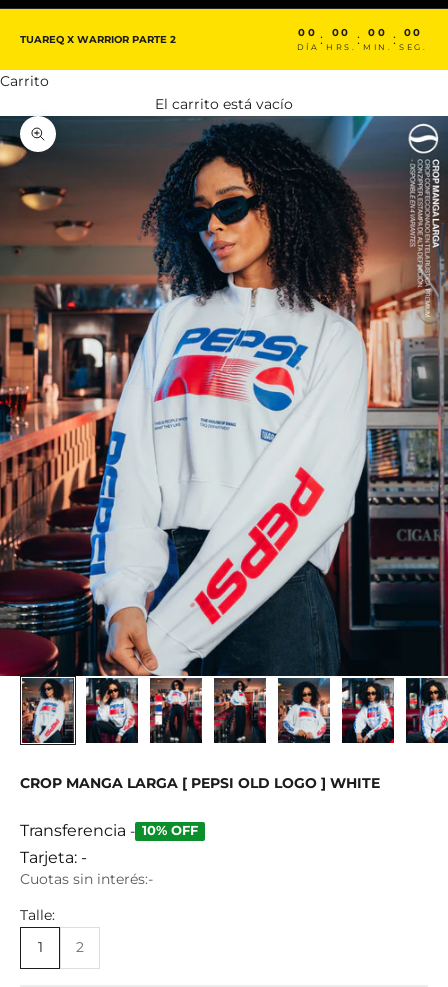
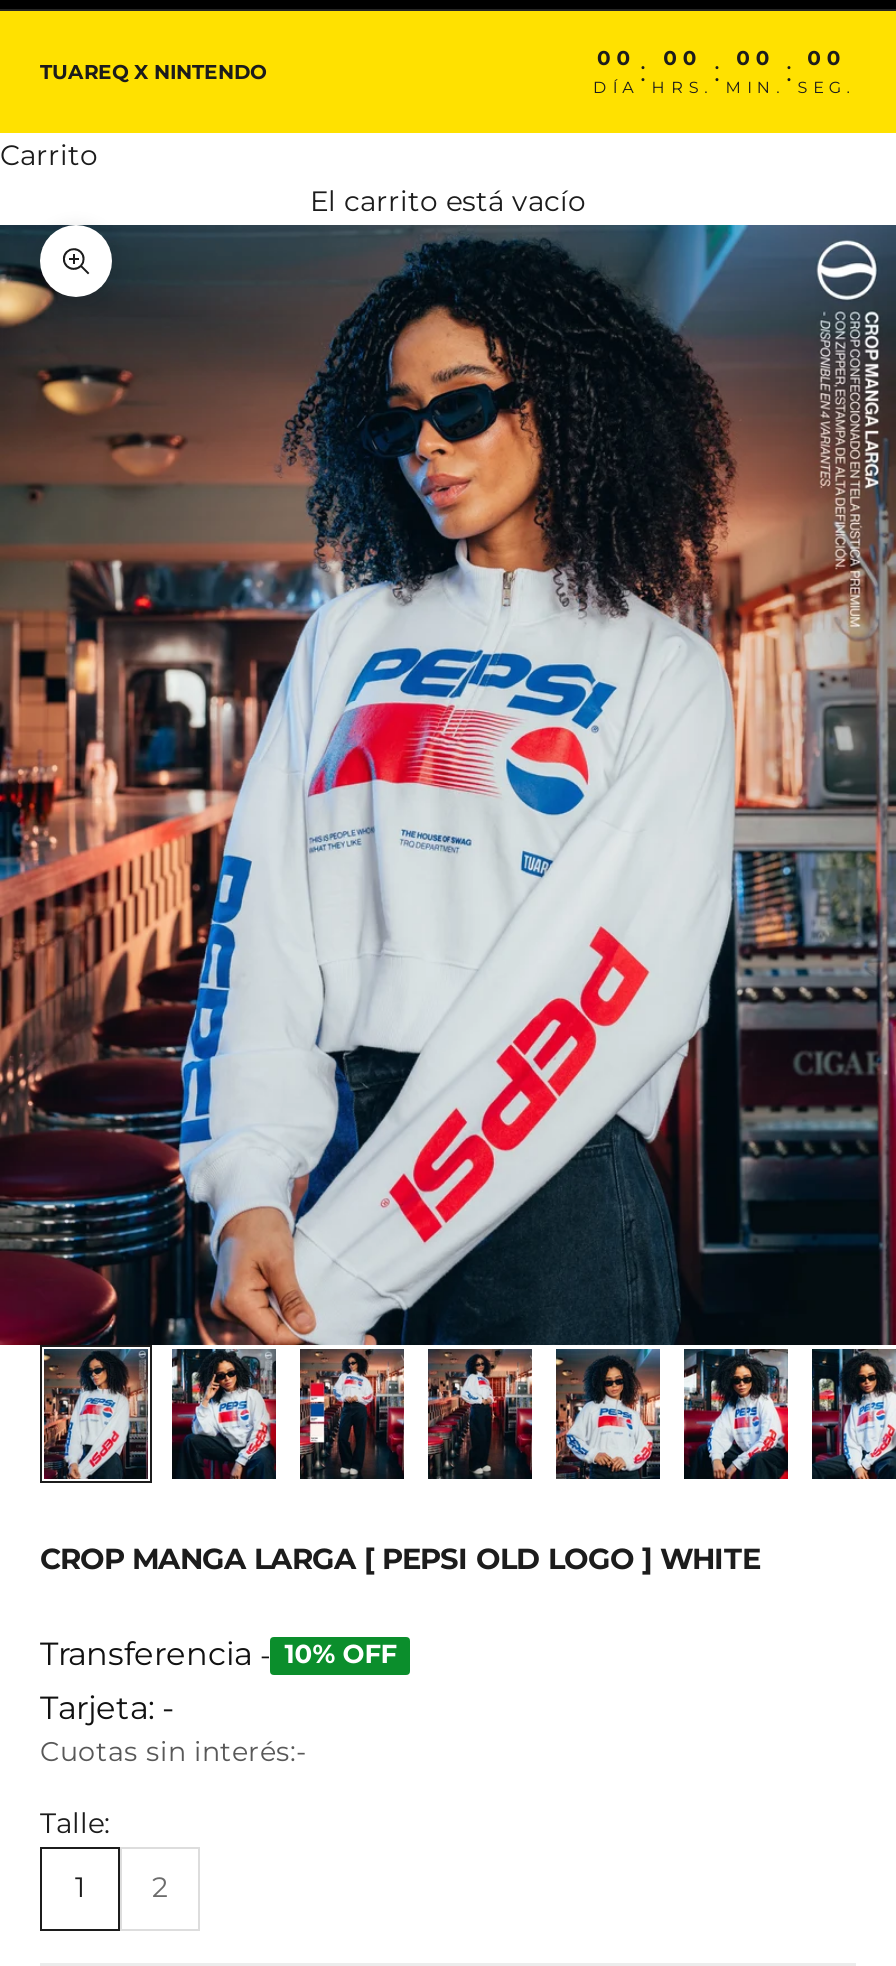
[20,32,176,45] TUAREQ X WARRIOR PARTE 2 -> [40,58,266,84] TUAREQ X NINTENDO

